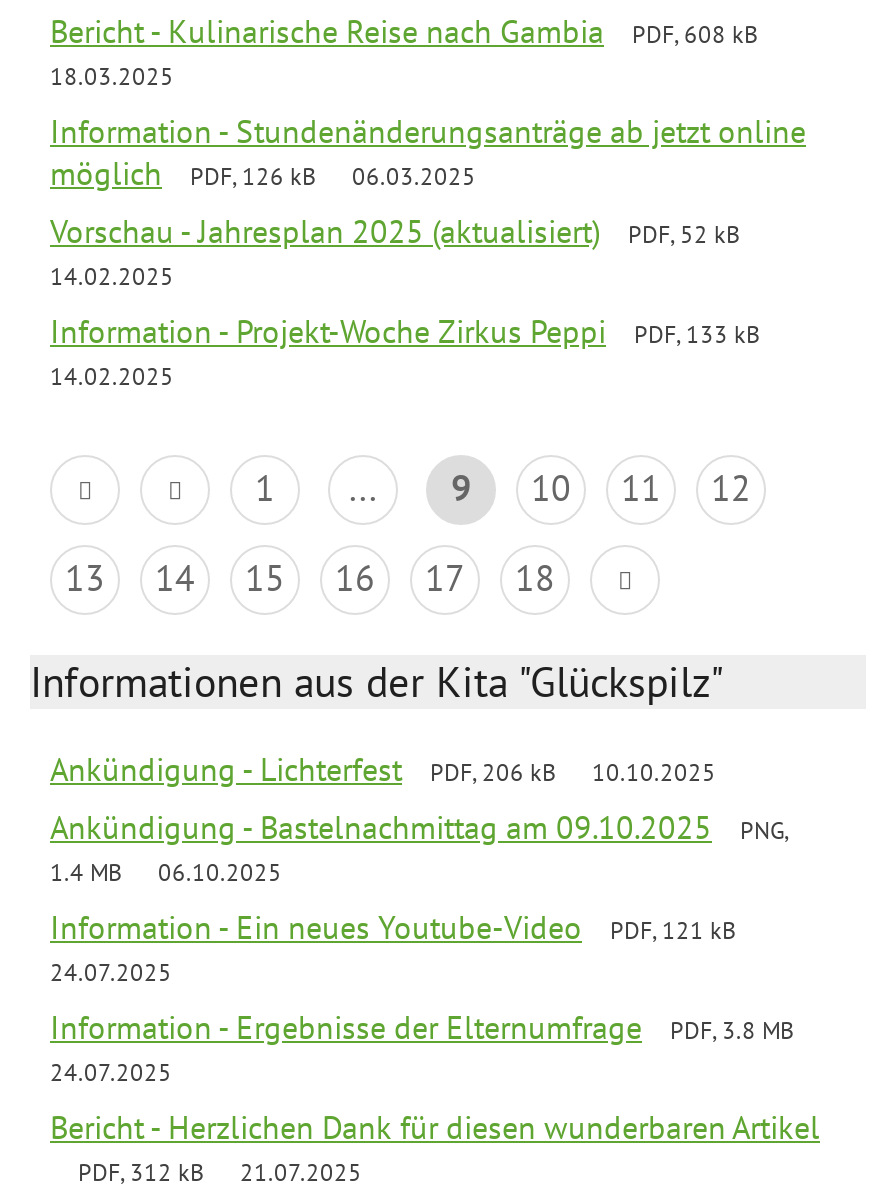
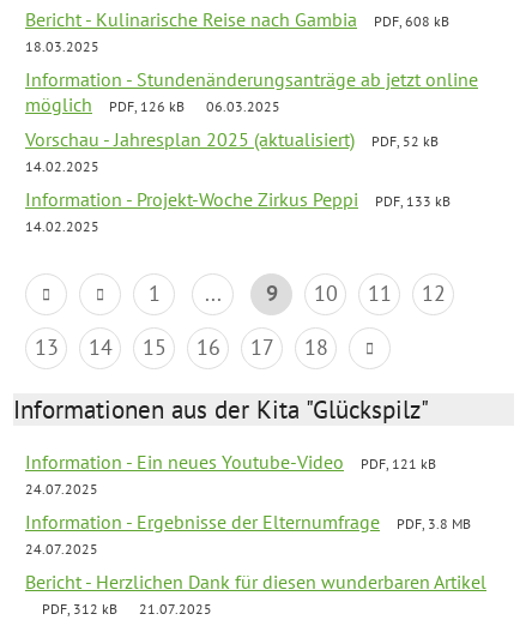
[50,749,788,887] Ankündigung - Lichterfest | PDF, 206 kB | 10.10.2025 | Ankündigung - Bastelnachmittag am 09.10.2025 | PNG, | 1.4 MB | 06.10.2025 -> none

